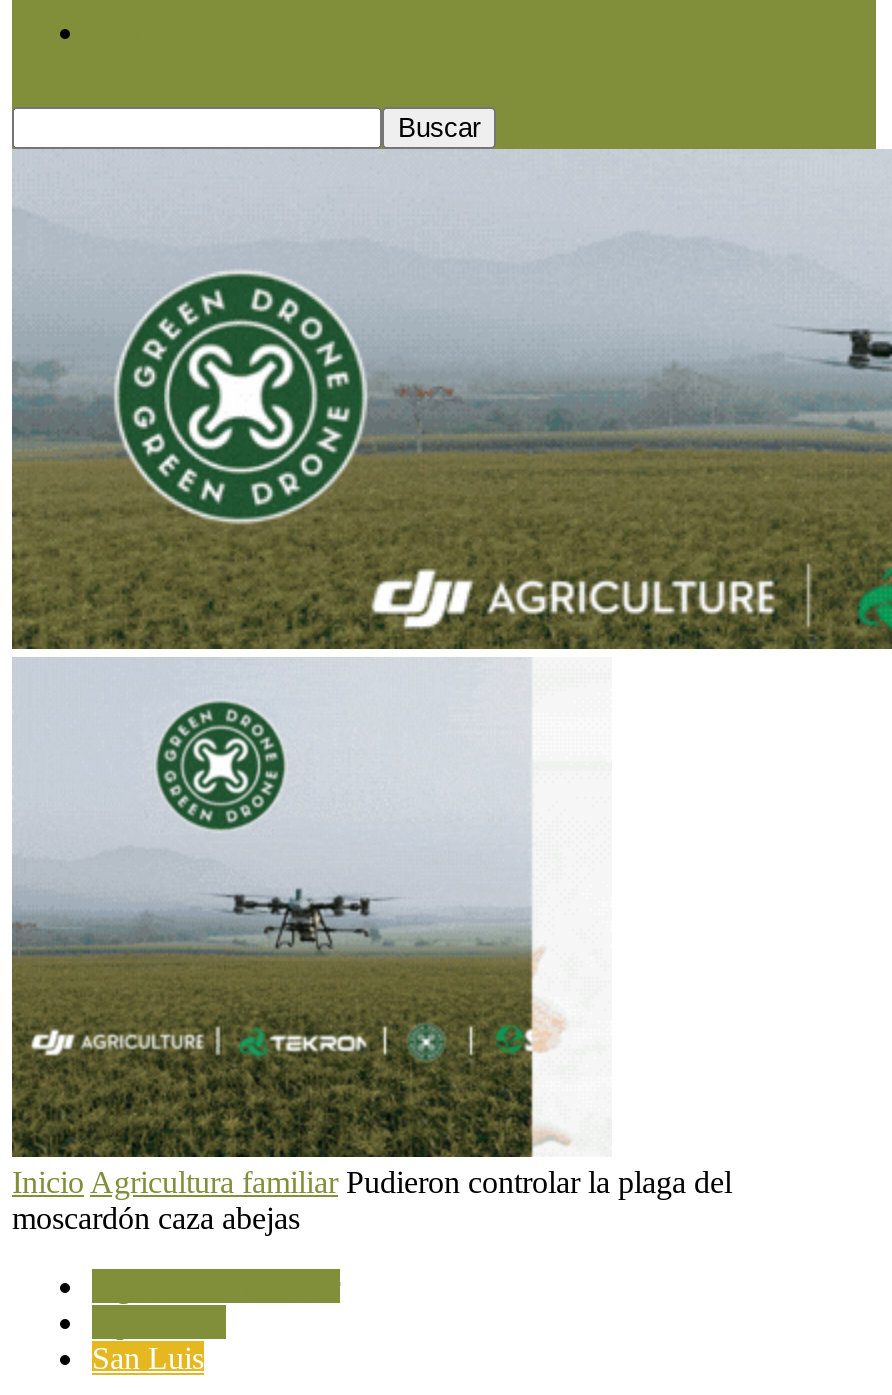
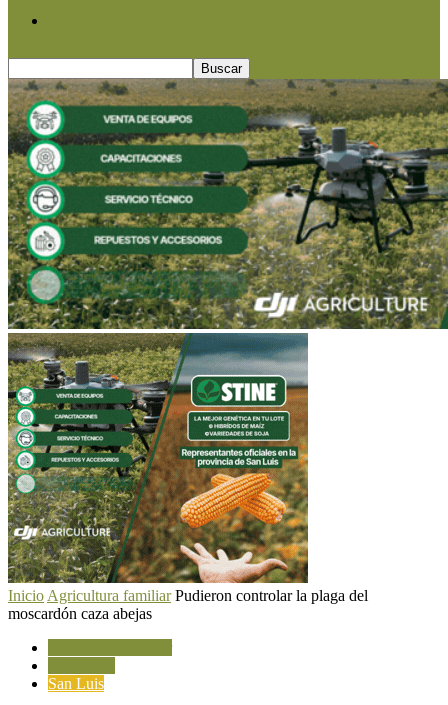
[10,147,886,1159] [image] -> [7,78,445,584] [image]

